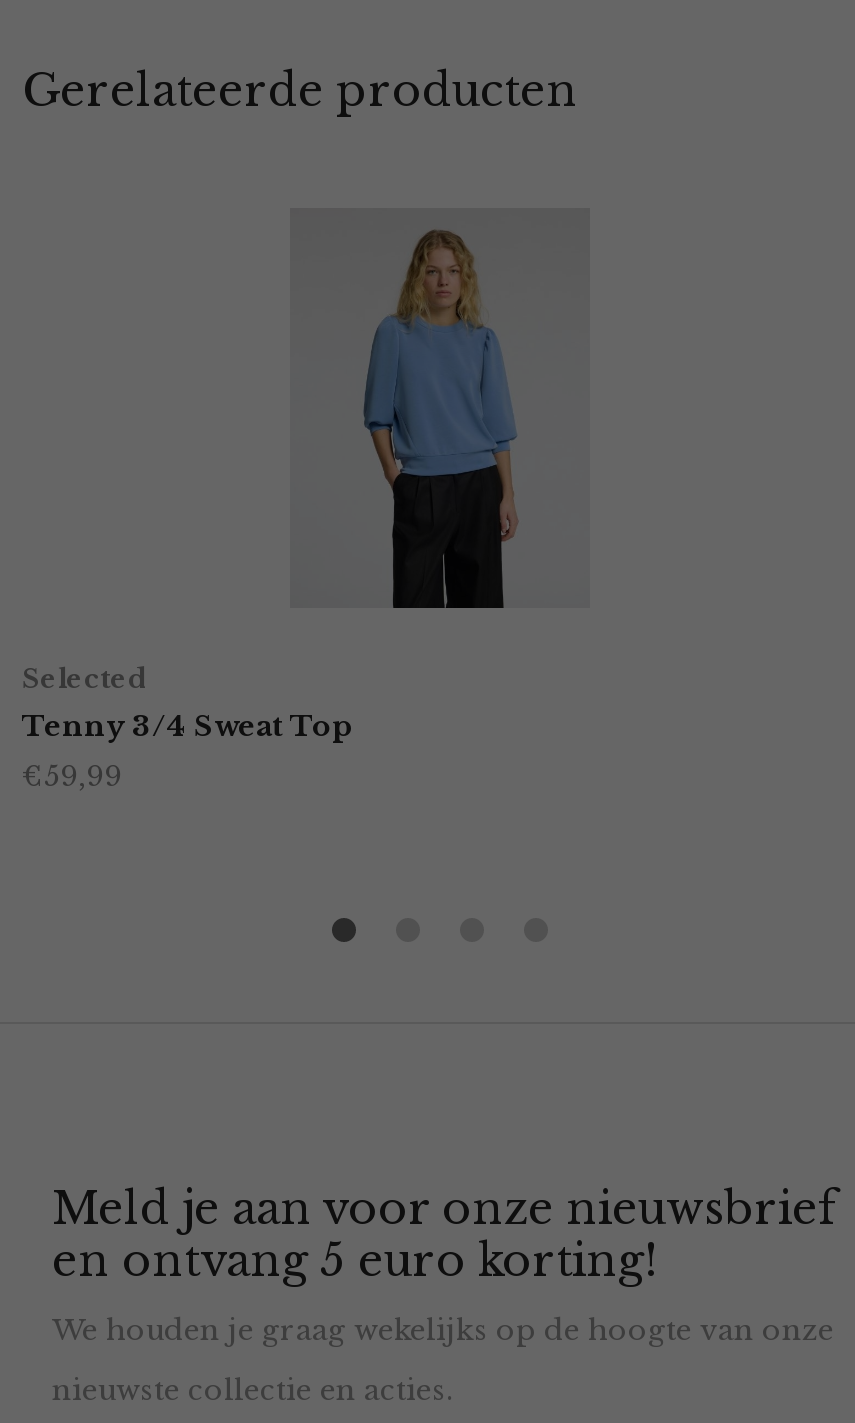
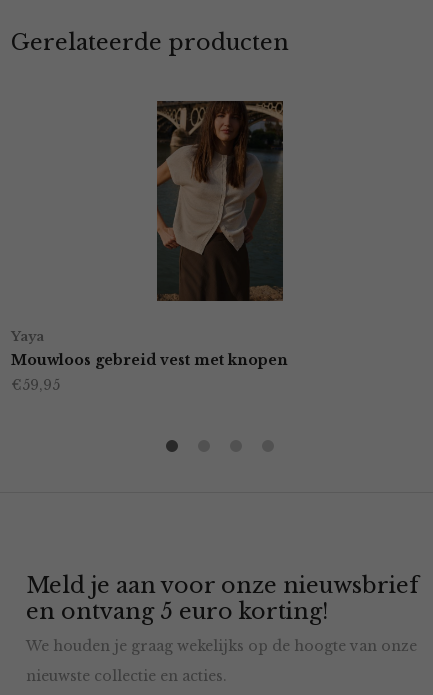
[22,208,588,794] [image] | Selected | Tenny 3/4 Sweat Top | €59,99 -> [11,100,293,394] [image] | Yaya | Mouwloos gebreid vest met knopen | €59,95

